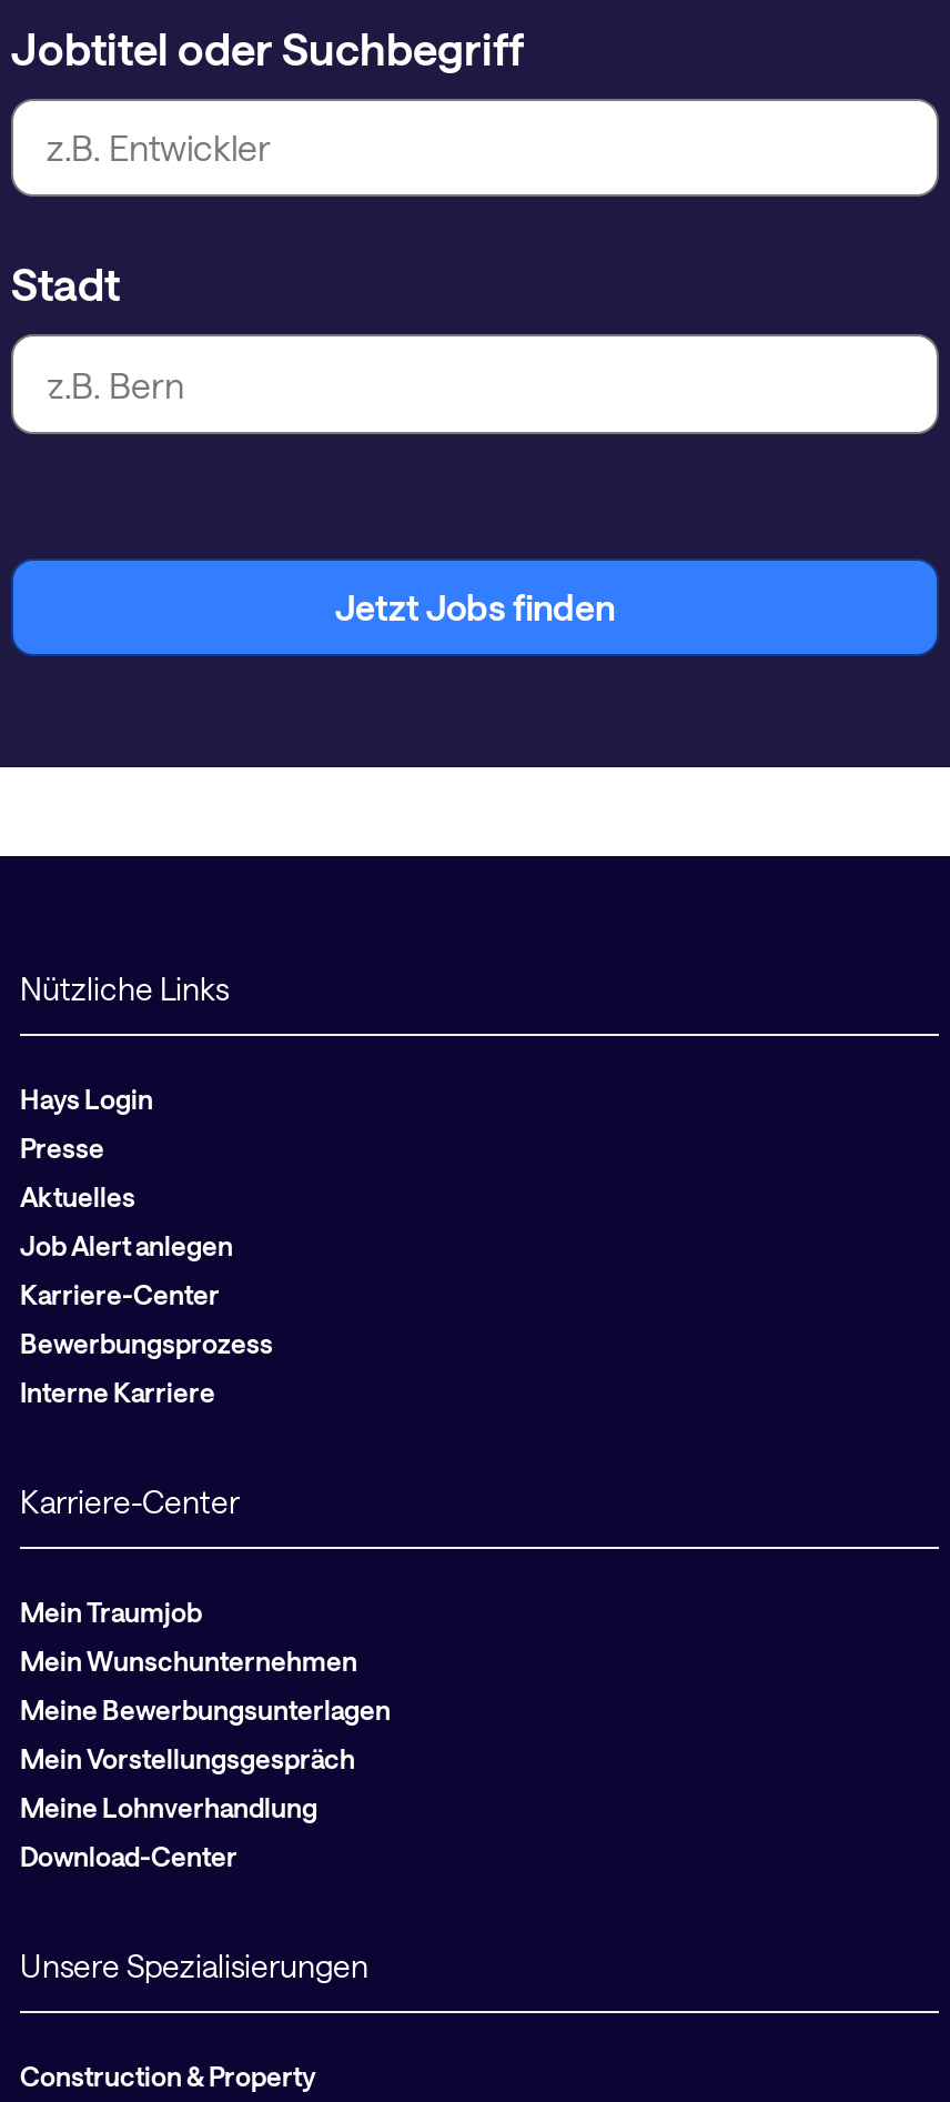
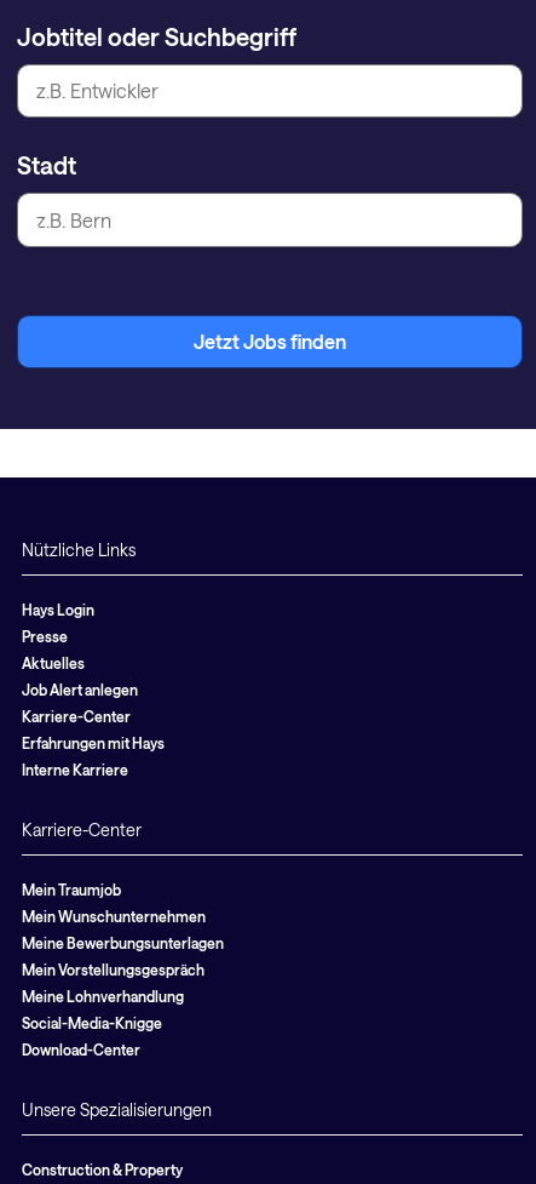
[20,1327,273,1358] Bewerbungsprozess -> [22,734,165,751] Erfahrungen mit Hays
none -> [22,1014,162,1031] Social-Media-Knigge

